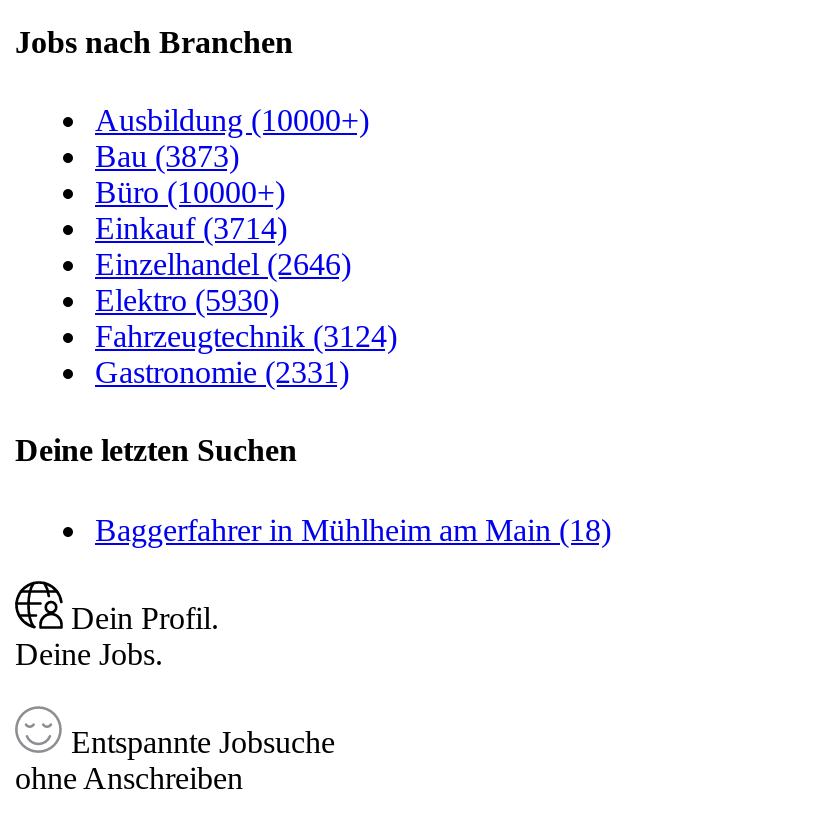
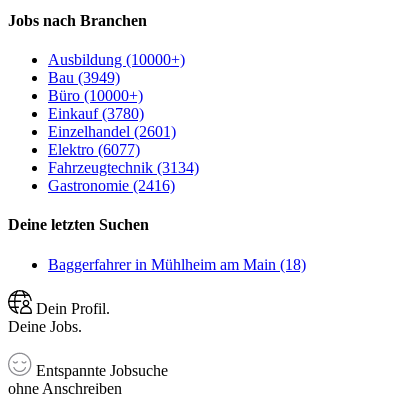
[95,139,239,173] Bau (3873) -> [48,69,120,86] Bau (3949)
[95,211,287,245] Einkauf (3714) -> [48,105,144,122] Einkauf (3780)
[95,247,351,281] Einzelhandel (2646) -> [48,123,176,140] Einzelhandel (2601)
[95,283,279,317] Elektro (5930) -> [48,141,140,158] Elektro (6077)
[95,319,397,353] Fahrzeugtechnik (3124) -> [48,159,199,176] Fahrzeugtechnik (3134)
[95,355,349,389] Gastronomie (2331) -> [48,177,175,194] Gastronomie (2416)

